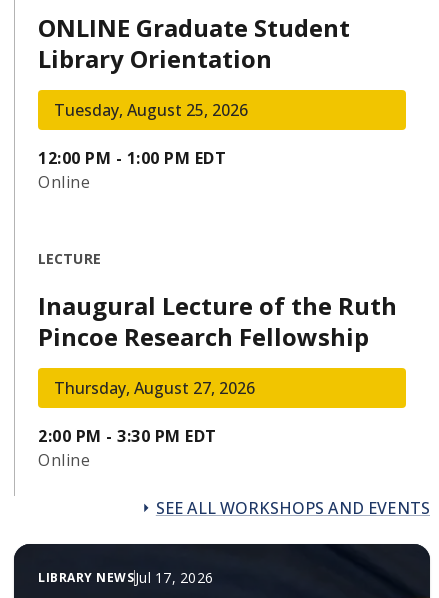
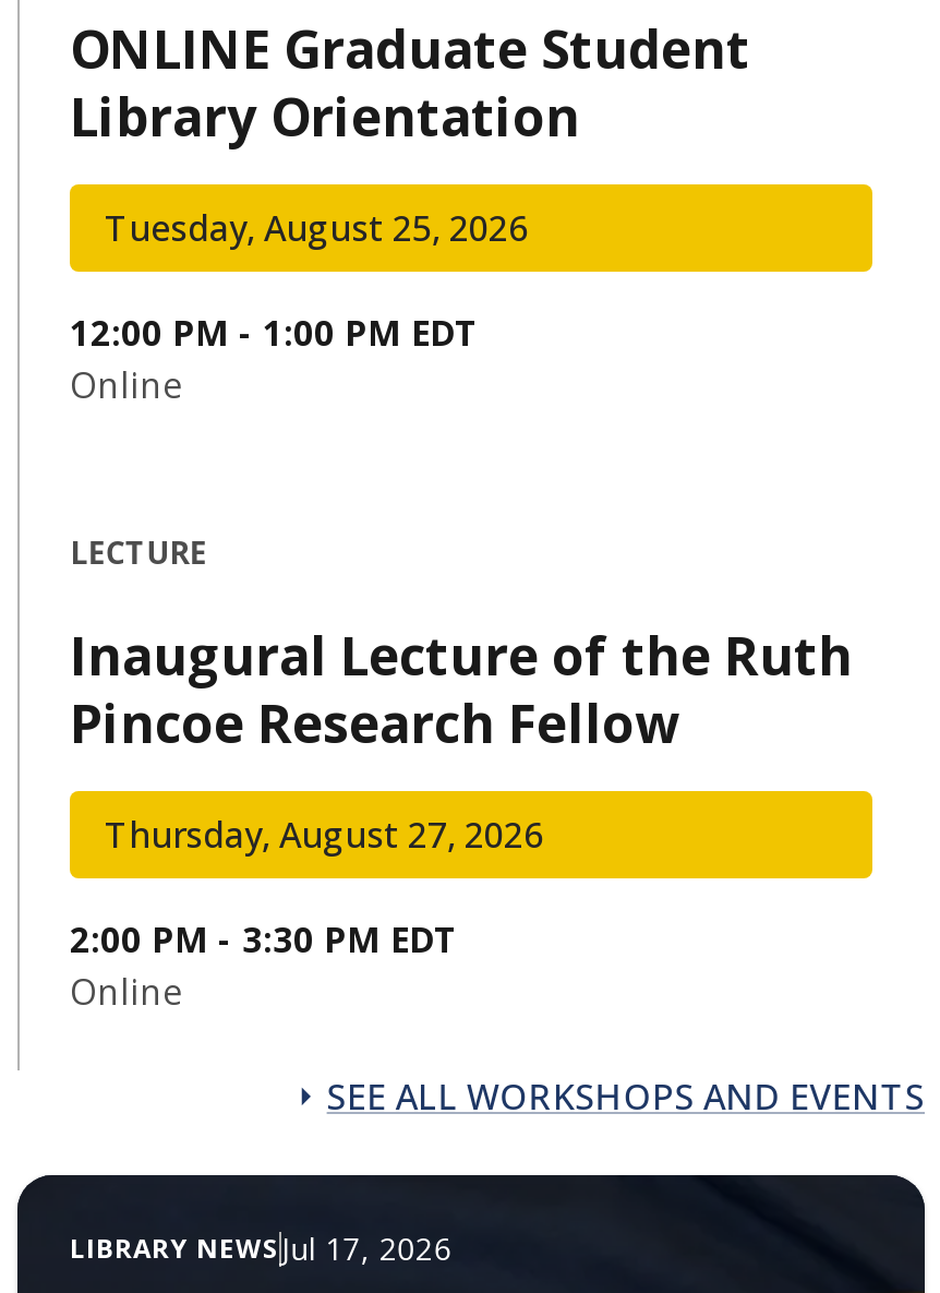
[38,320,369,353] Pincoe Research Fellowship -> [70,685,680,757] Pincoe Research Fellow

